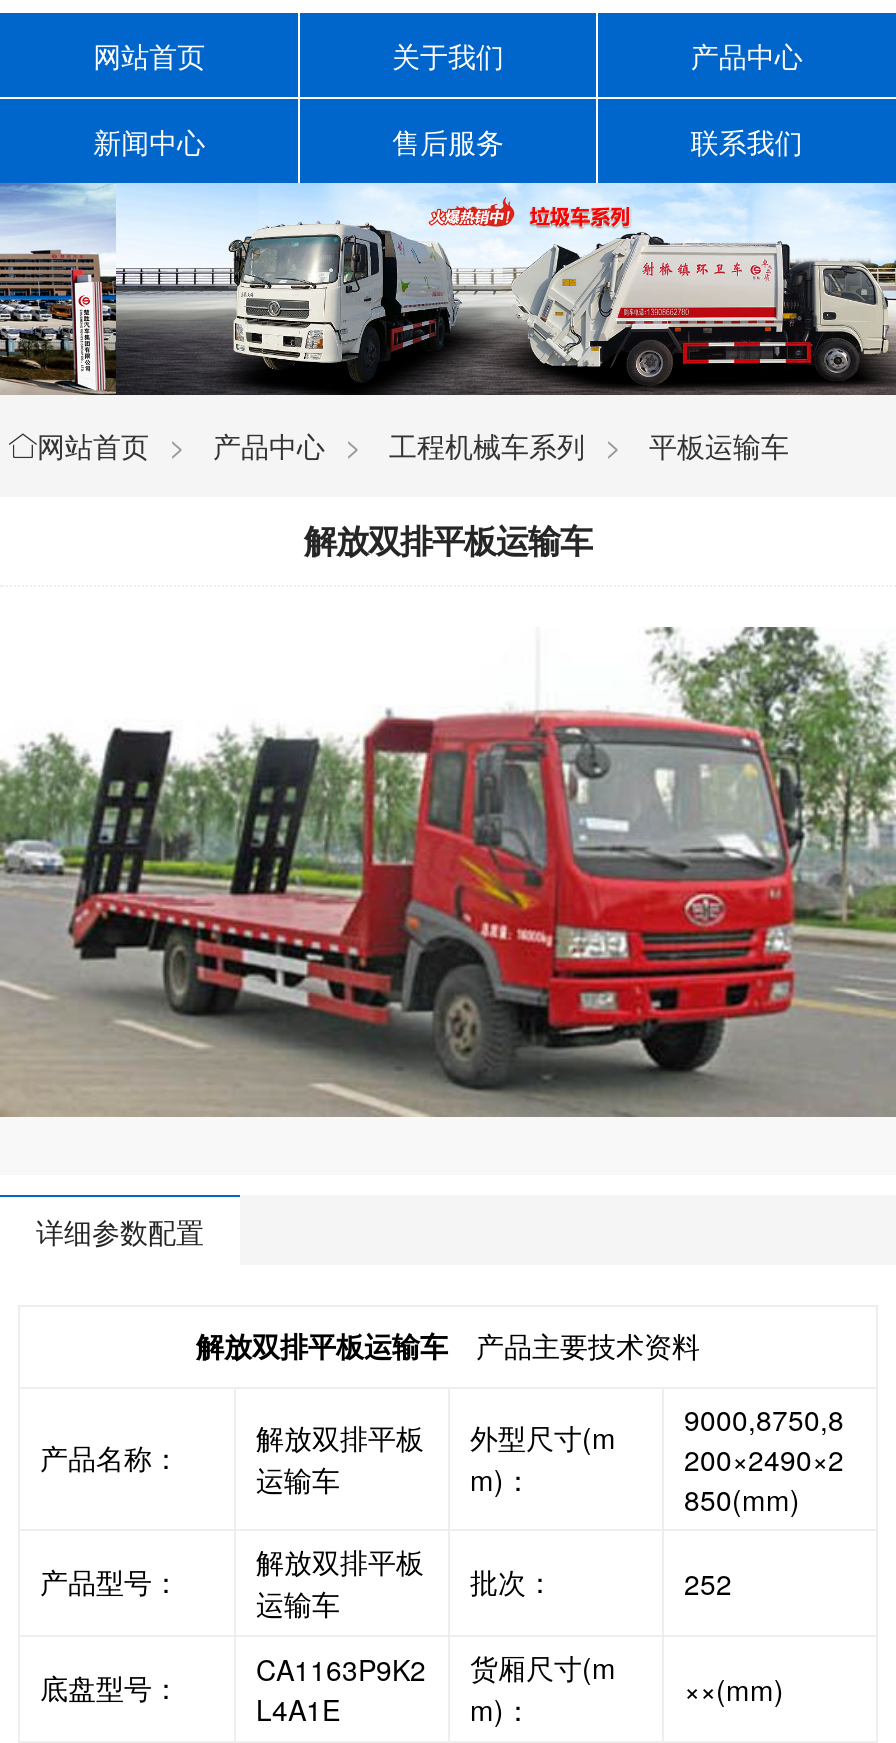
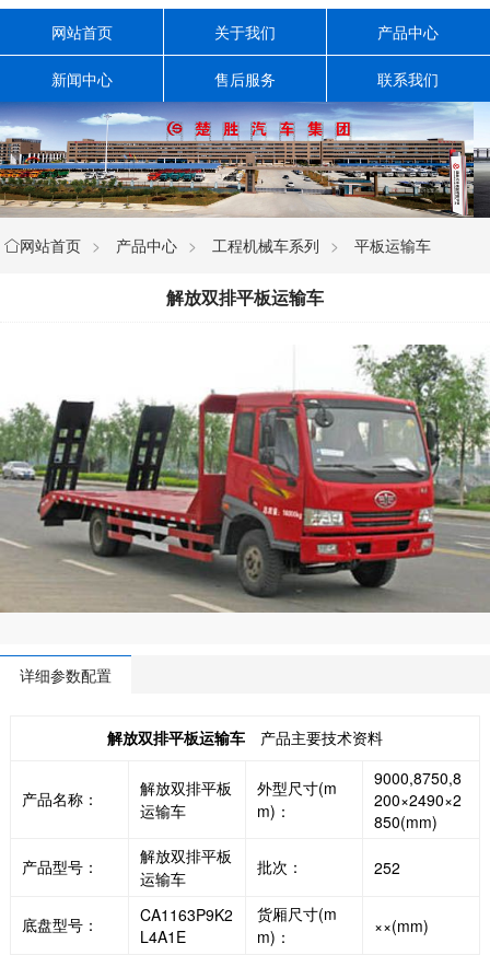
[6,181,890,397] [image] -> [3,102,487,218] [image]

